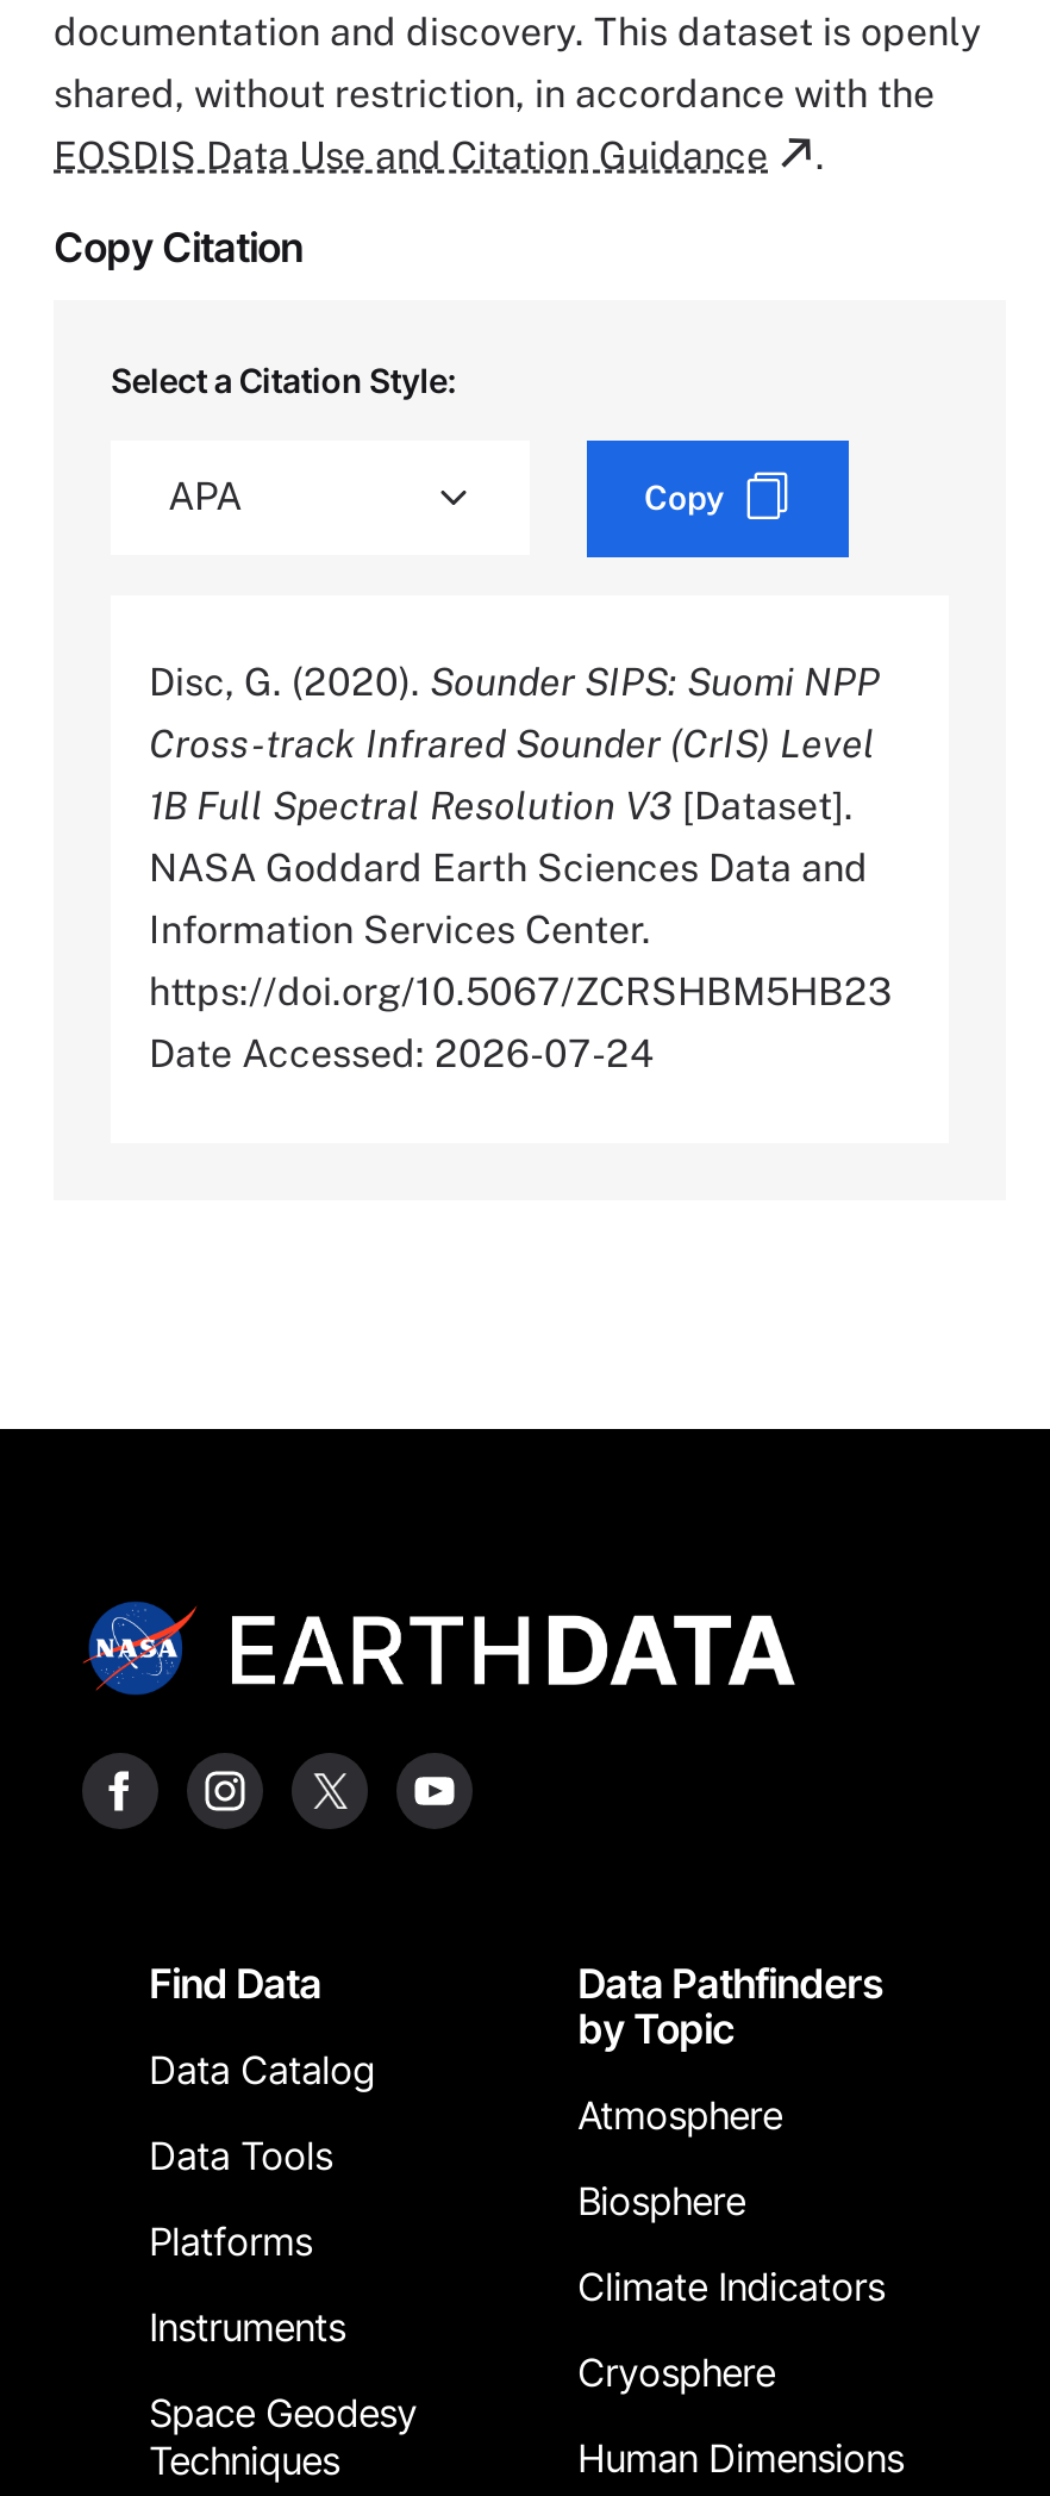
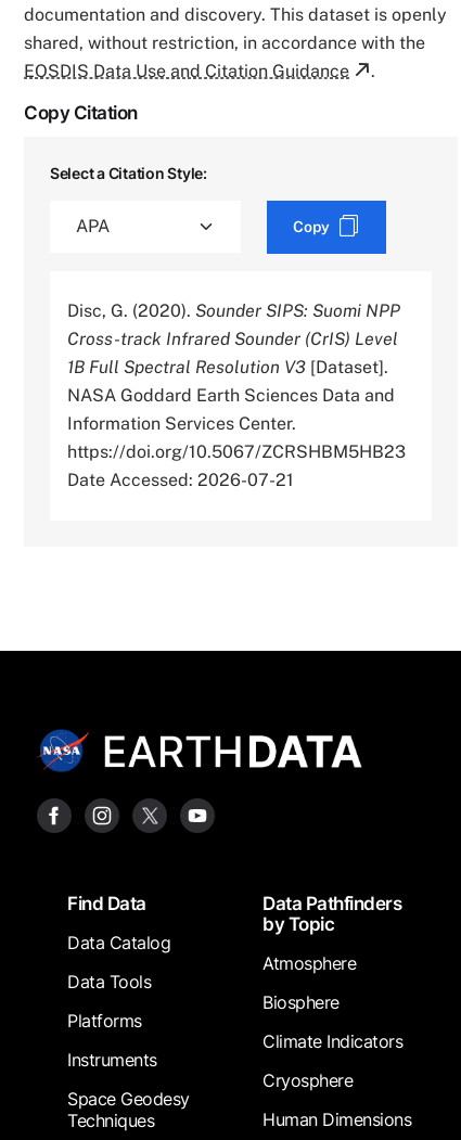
[149,1031,654,1077] Date Accessed: 2026-07-24 -> [67,470,294,490] Date Accessed: 2026-07-21

